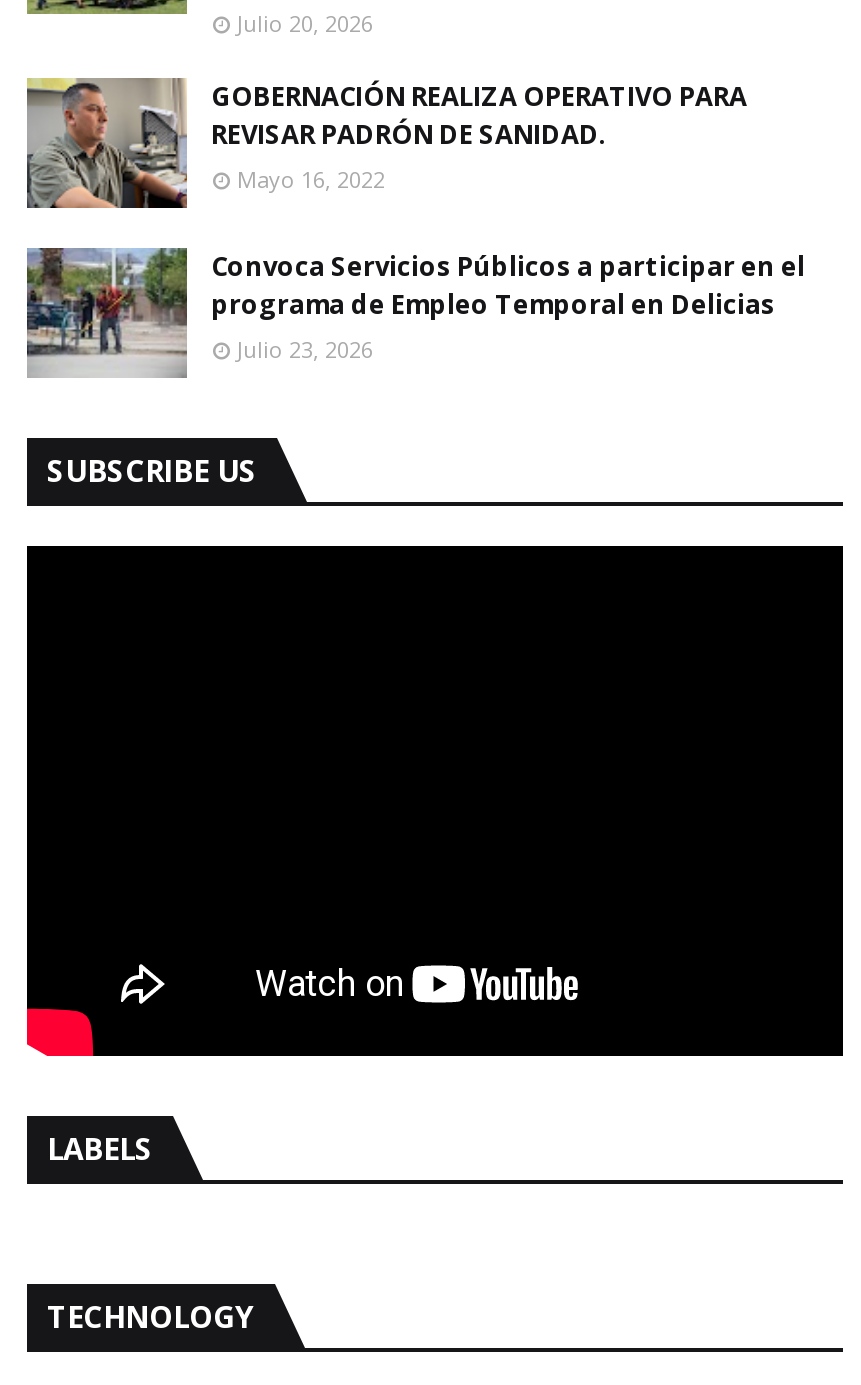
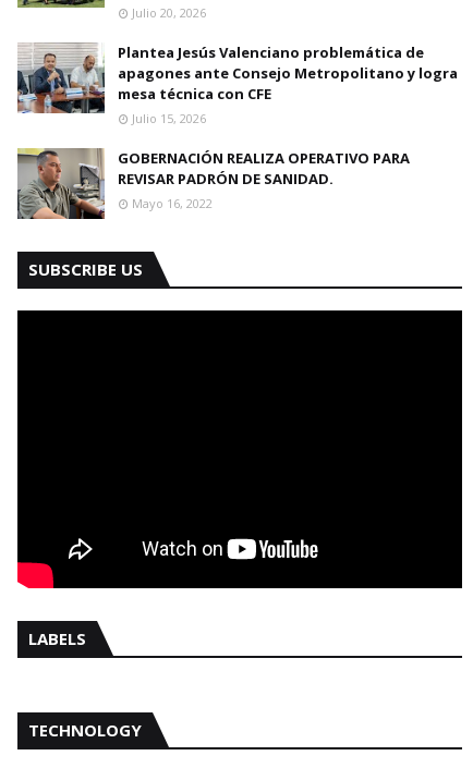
none -> [17,42,458,126] [image] | Plantea Jesús Valenciano problemática de | apagones ante Consejo Metropolitano y logra | mesa técnica con CFE | Julio 15, 2026
moved [25,76,747,212] -> [16,147,410,221]: [image] | GOBERNACIÓN REALIZA OPERATIVO PARA | REVISAR PADRÓN DE SANIDAD. | Mayo 16, 2022
[27,246,805,378] [image] | Convoca Servicios Públicos a participar en el | programa de Empleo Temporal en Delicias | Julio 23, 2026 -> none

